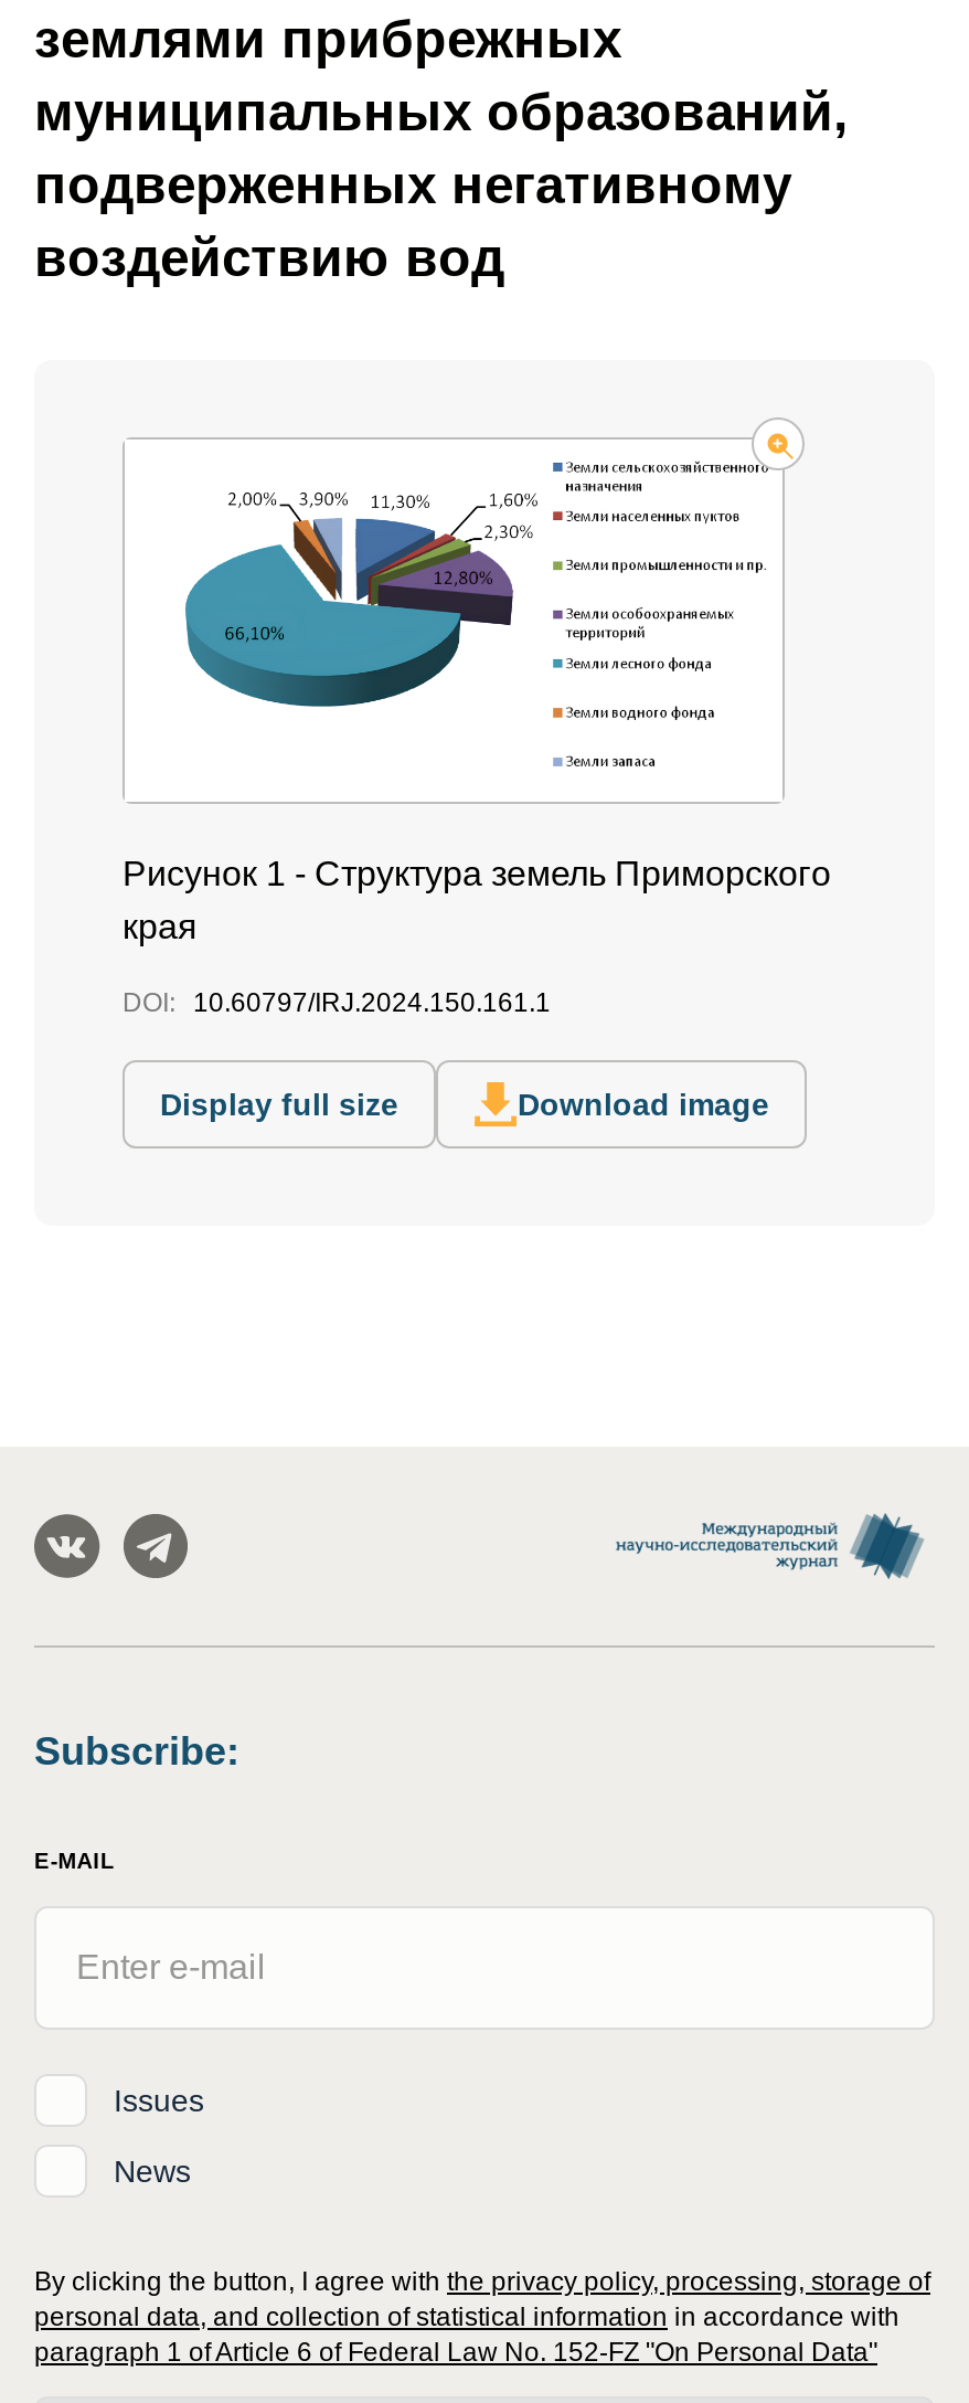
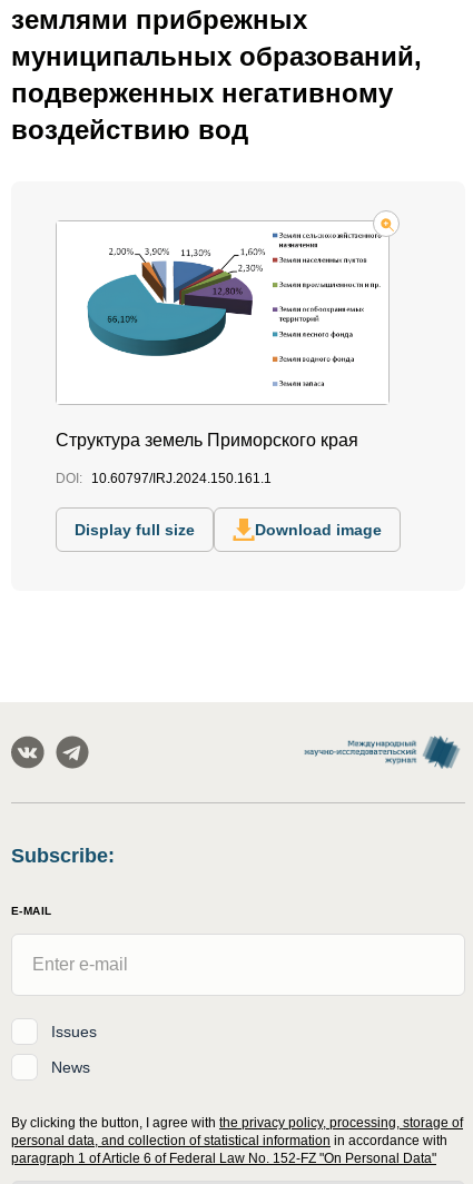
[123,856,831,946] Рисунок 1 - Структура земель Приморского | края -> [56,431,358,450] Структура земель Приморского края

